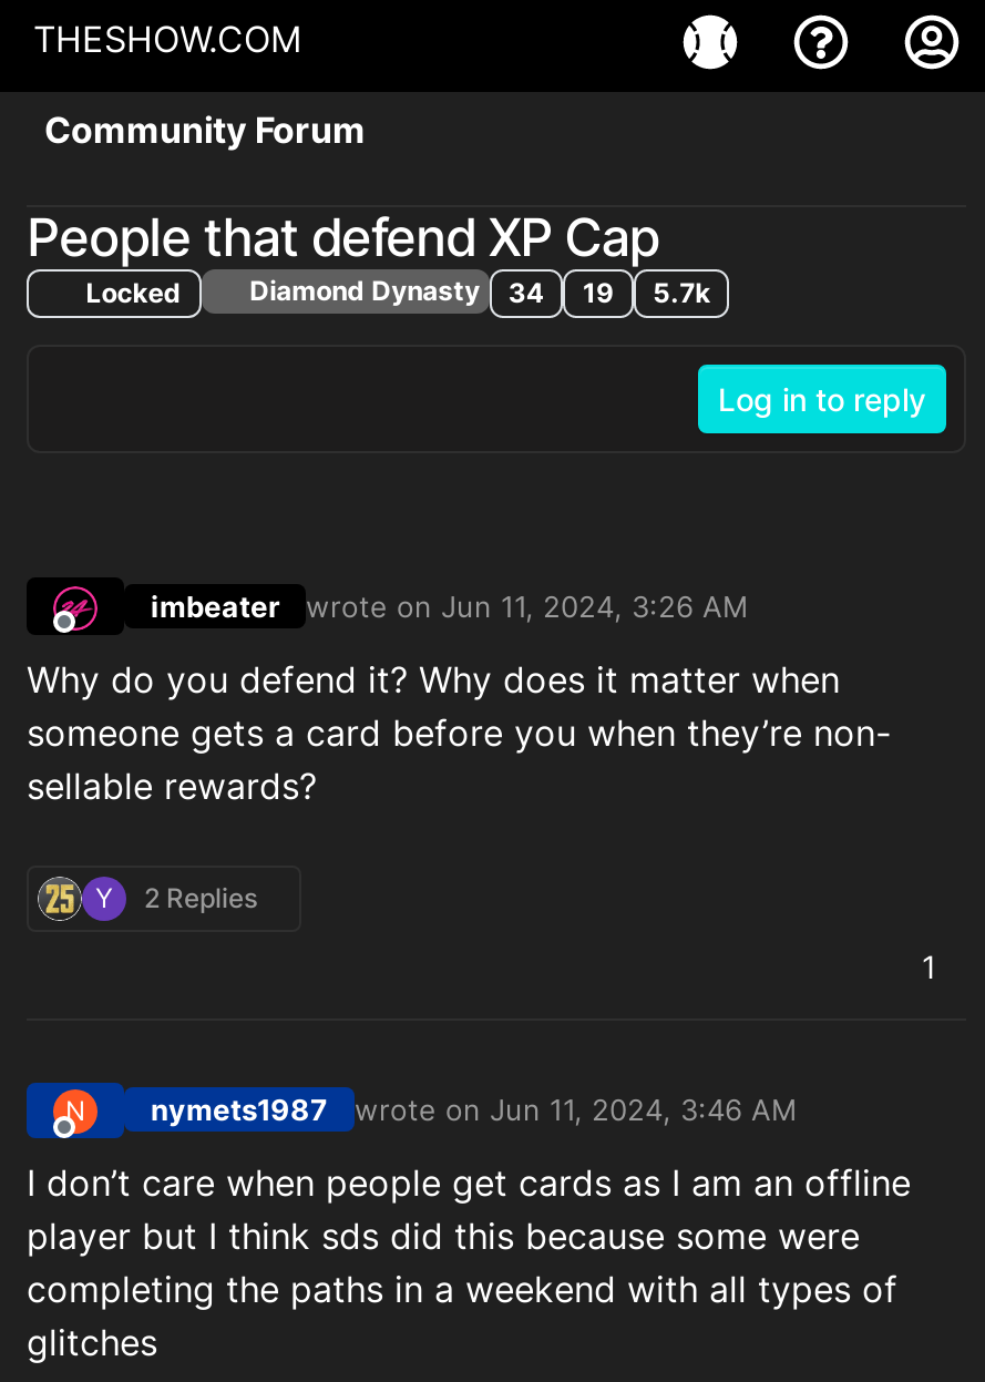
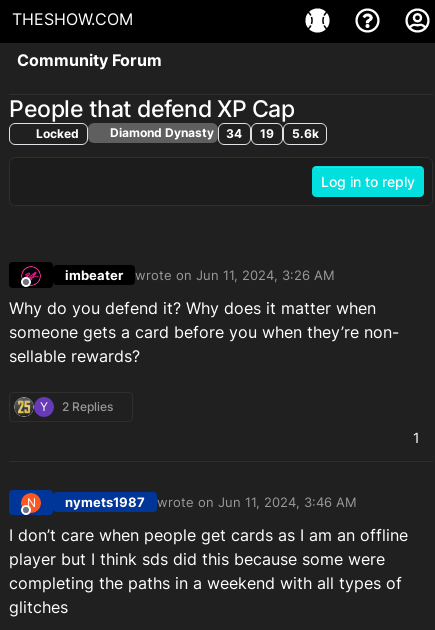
[79,274,710,310] Locked Diamond Dynasty 34 19 5.7k -> [33,125,319,141] Locked Diamond Dynasty 34 19 5.6k

